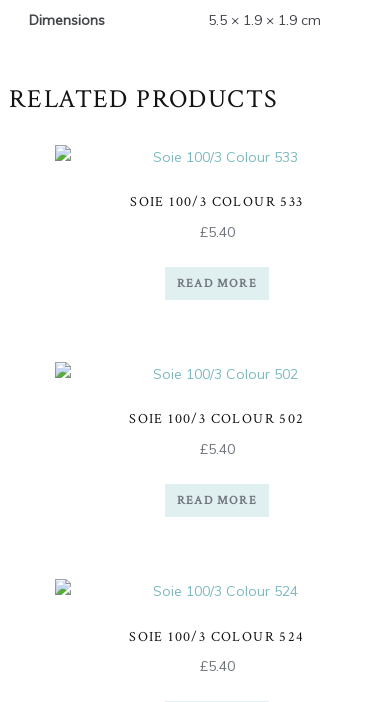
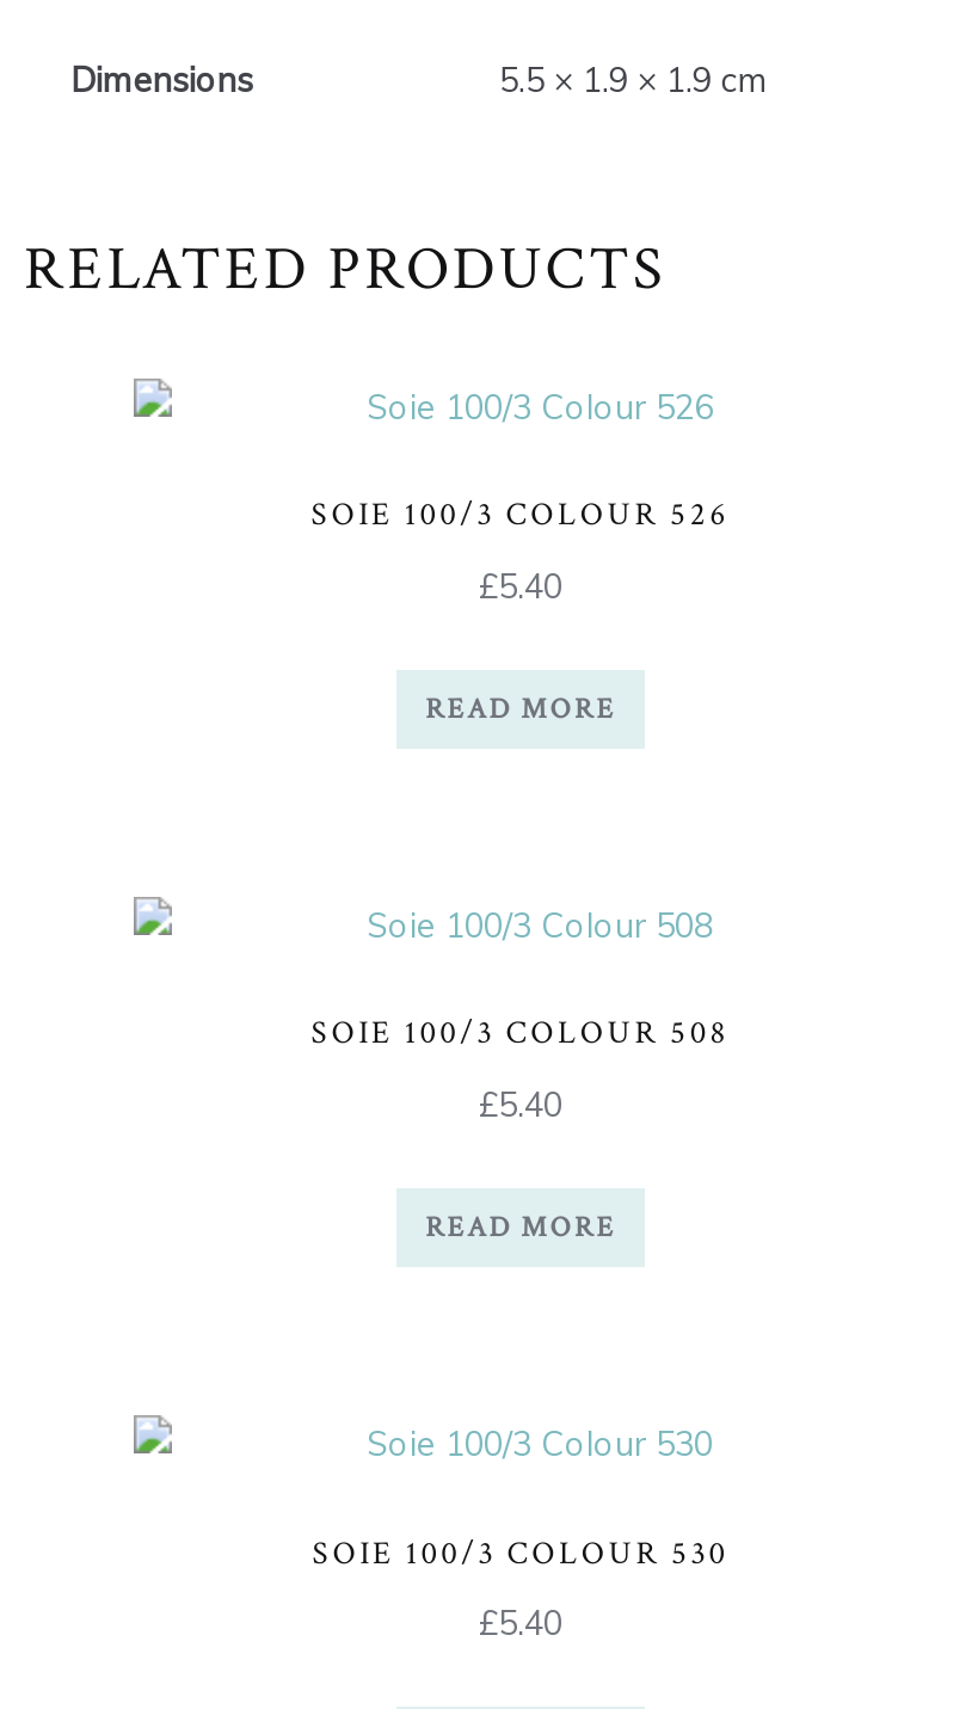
[130,193,304,211] SOIE 100/3 COLOUR 533 -> [311,494,730,537] SOIE 100/3 COLOUR 526
[129,410,305,428] SOIE 100/3 COLOUR 502 -> [311,1013,730,1056] SOIE 100/3 COLOUR 508
[129,627,305,645] SOIE 100/3 COLOUR 524 -> [312,1531,729,1574] SOIE 100/3 COLOUR 530

